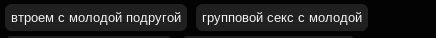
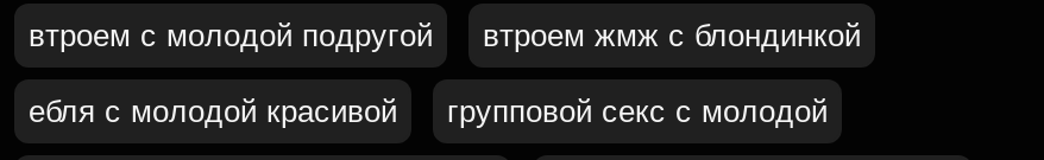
none -> [29,17,861,128] втроем жмж с блондинкой | ебля с молодой красивой

